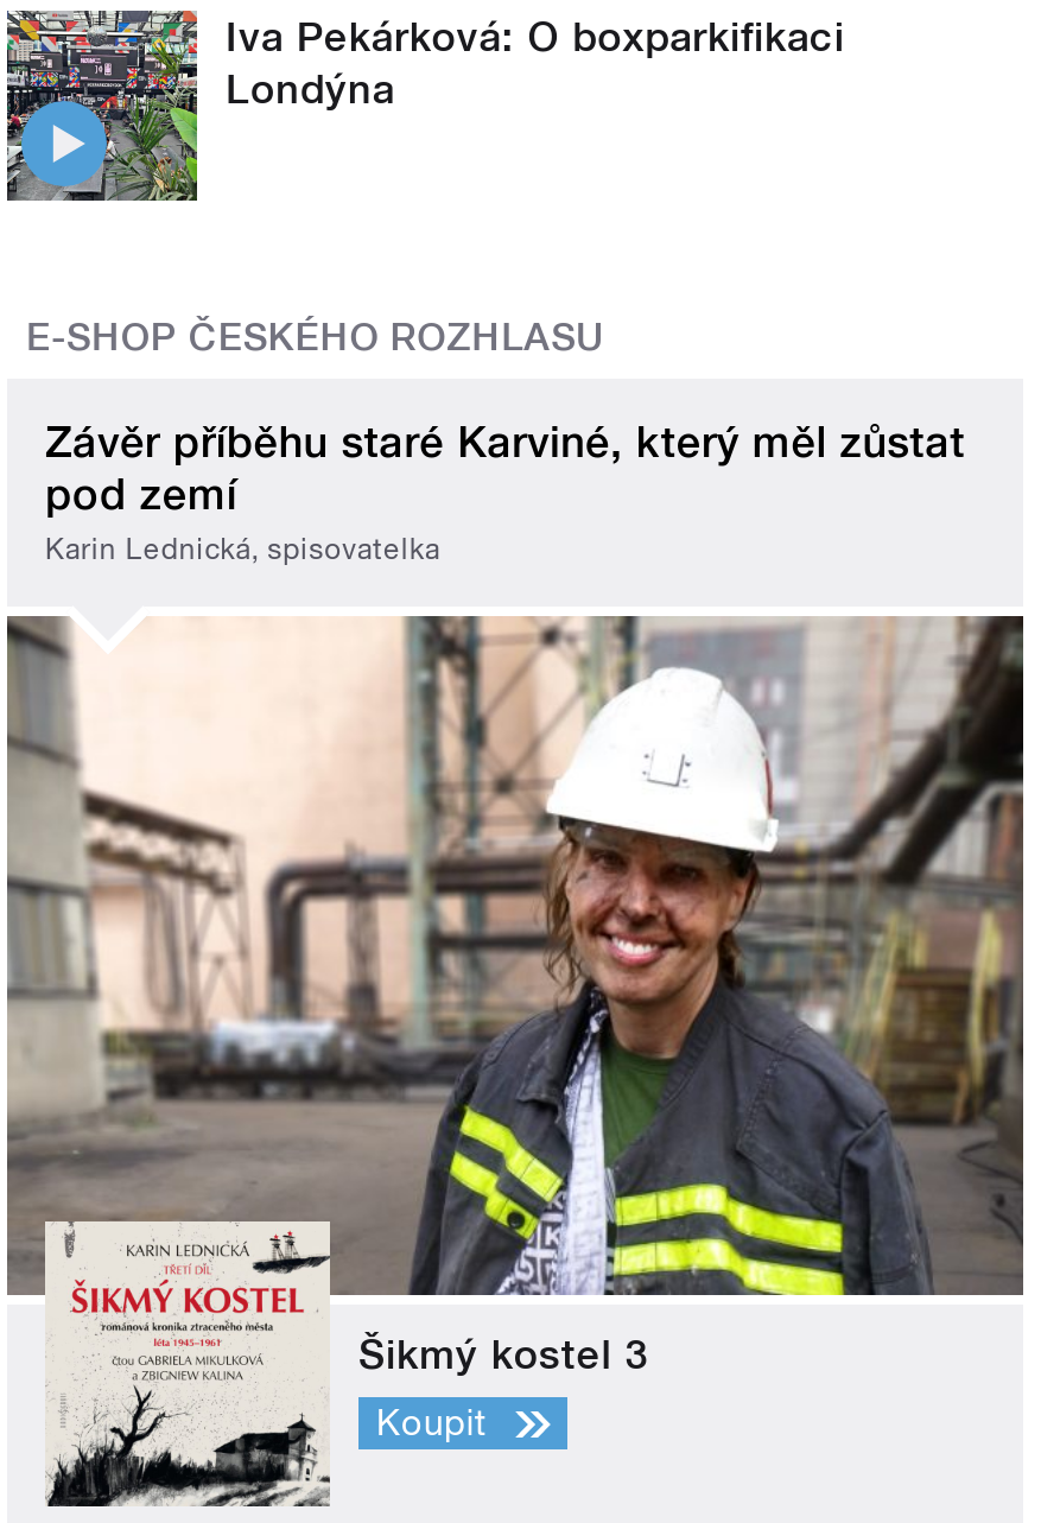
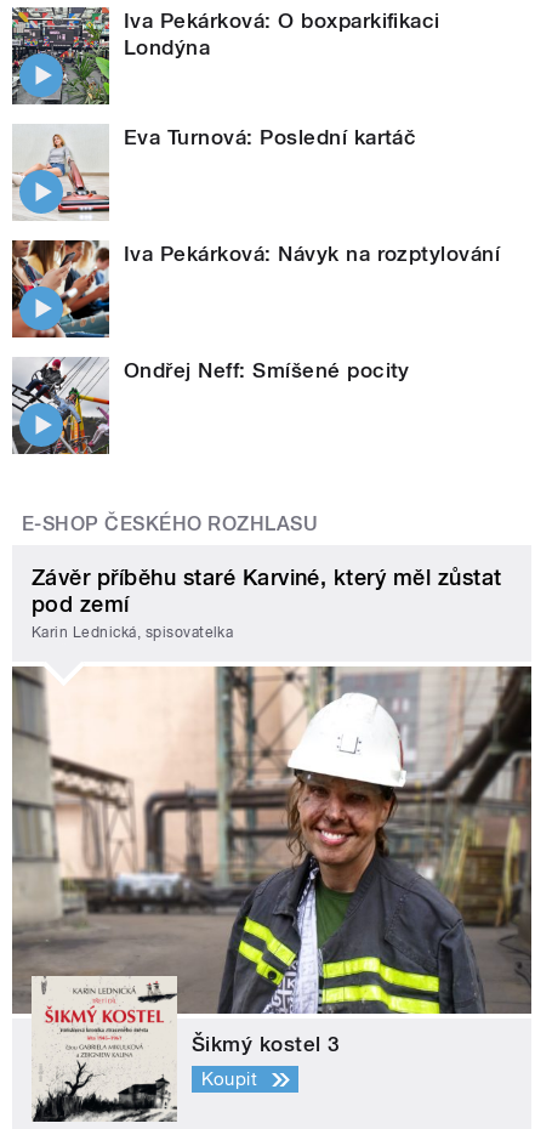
none -> [11,125,417,220] [image] | Eva Turnová: Poslední kartáč
none -> [11,239,500,339] [image] | Iva Pekárková: Návyk na rozptylování
none -> [12,358,410,454] [image] | Ondřej Neff: Smíšené pocity

